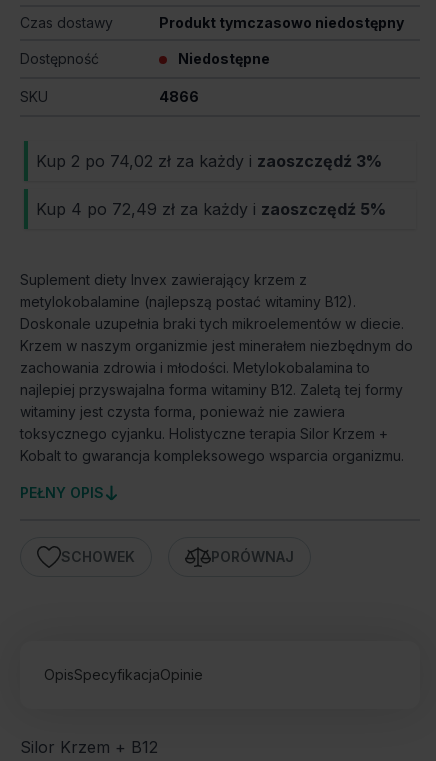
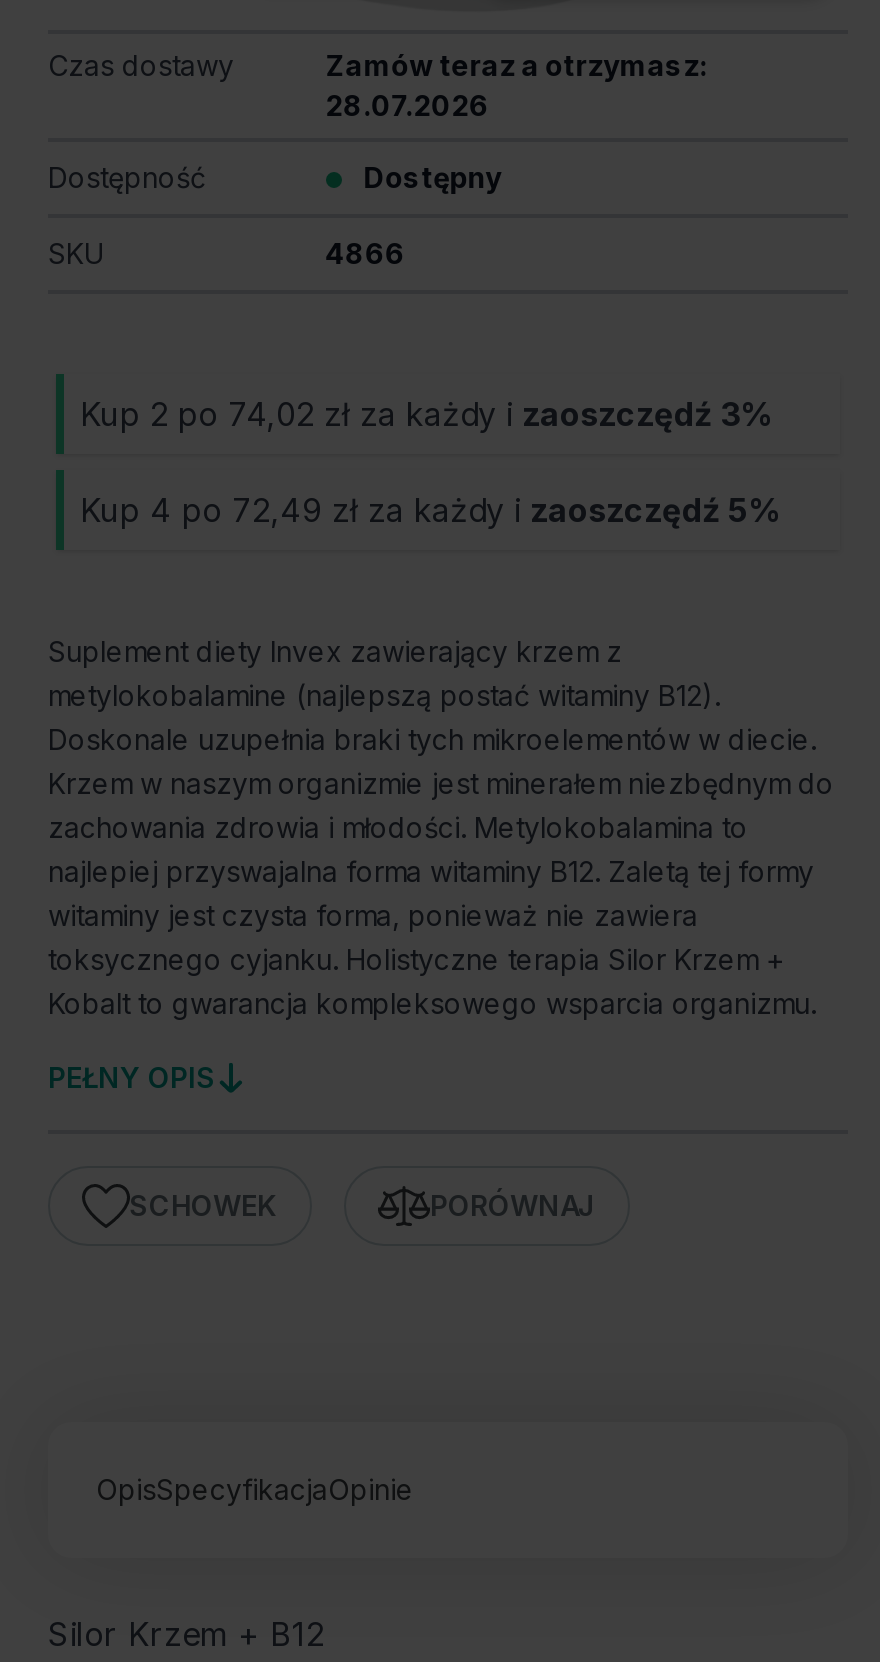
[159,14,404,31] Produkt tymczasowo niedostępny -> [325,49,707,123] Zamów teraz a otrzymasz: | 28.07.2026
[178,50,270,67] Niedostępne -> [363,161,501,195] Dostępny

